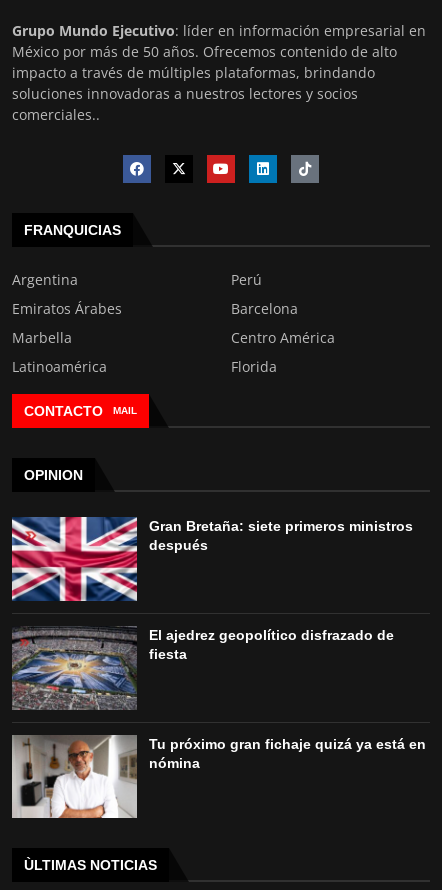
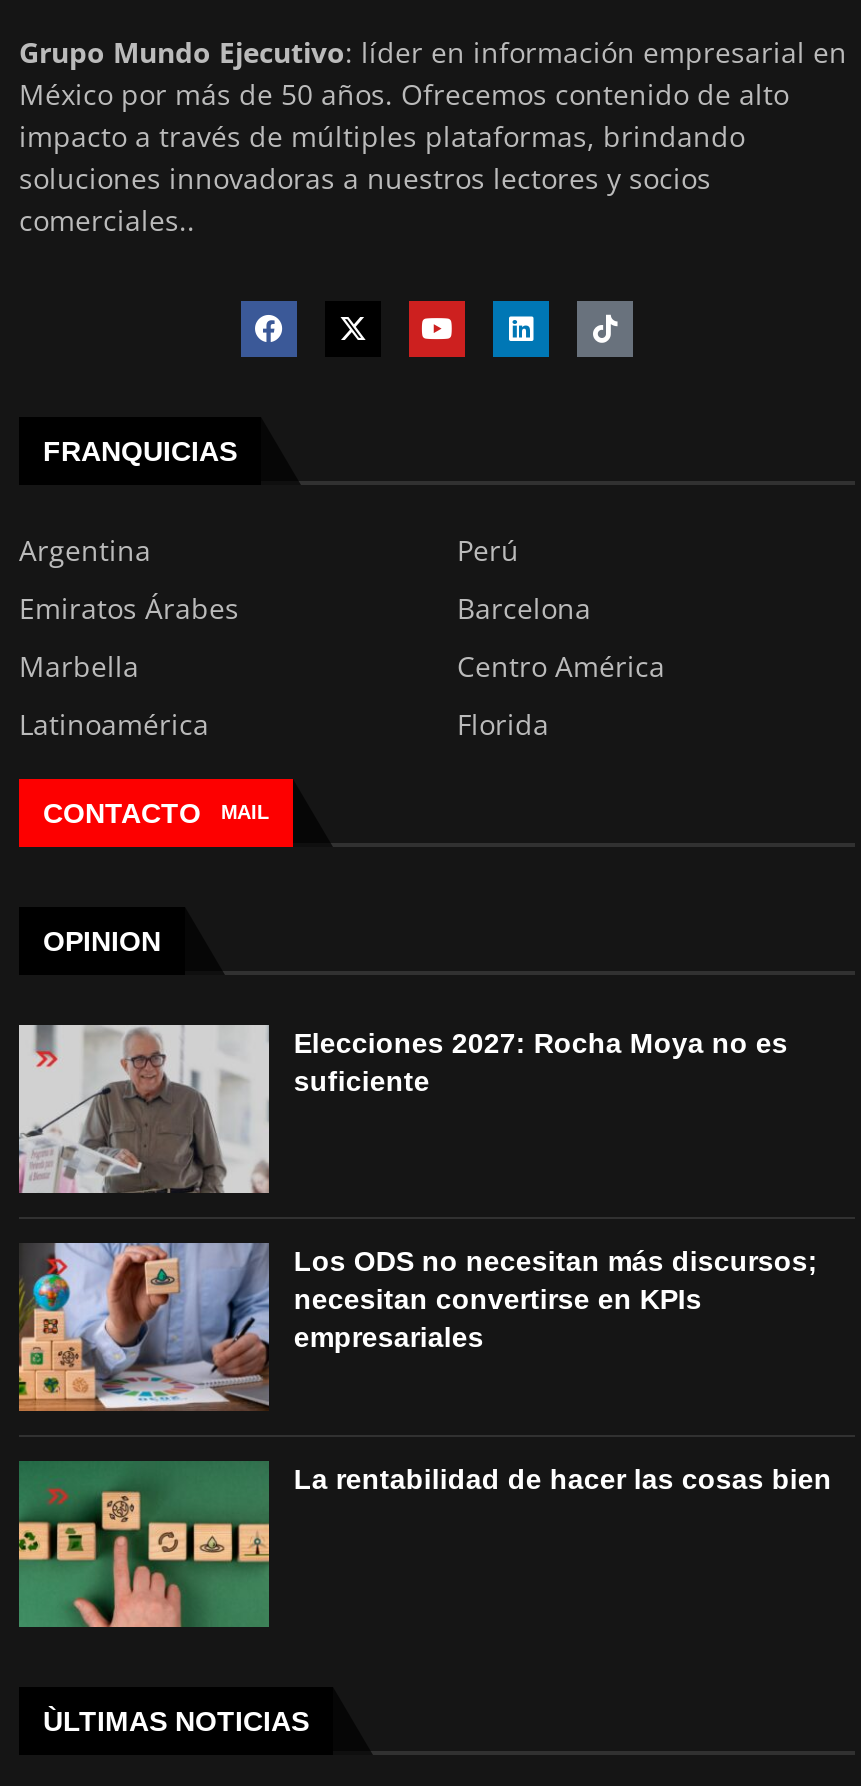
[11,516,413,602] [image] | Gran Bretaña: siete primeros ministros | después -> [17,1023,788,1195] [image] | Elecciones 2027: Rocha Moya no es | suficiente
[12,626,394,710] [image] | El ajedrez geopolítico disfrazado de | fiesta -> [19,1241,818,1413] [image] | Los ODS no necesitan más discursos; | necesitan convertirse en KPIs | empresariales
[11,734,426,819] [image] | Tu próximo gran fichaje quizá ya está en | nómina -> [17,1461,832,1629] [image] | La rentabilidad de hacer las cosas bien

